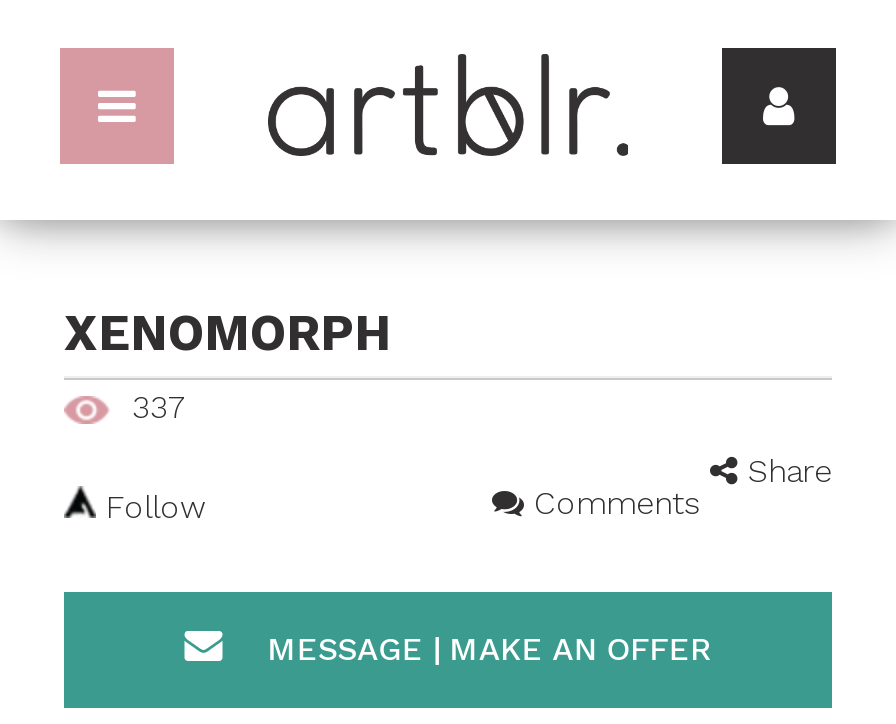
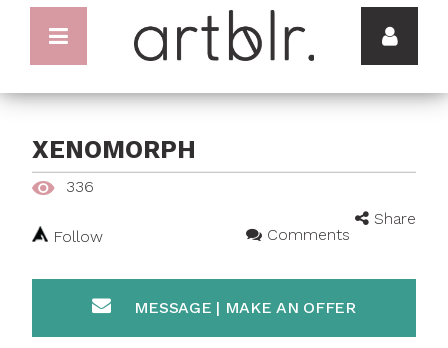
[132,388,186,426] 337 -> [66,177,94,196] 336

